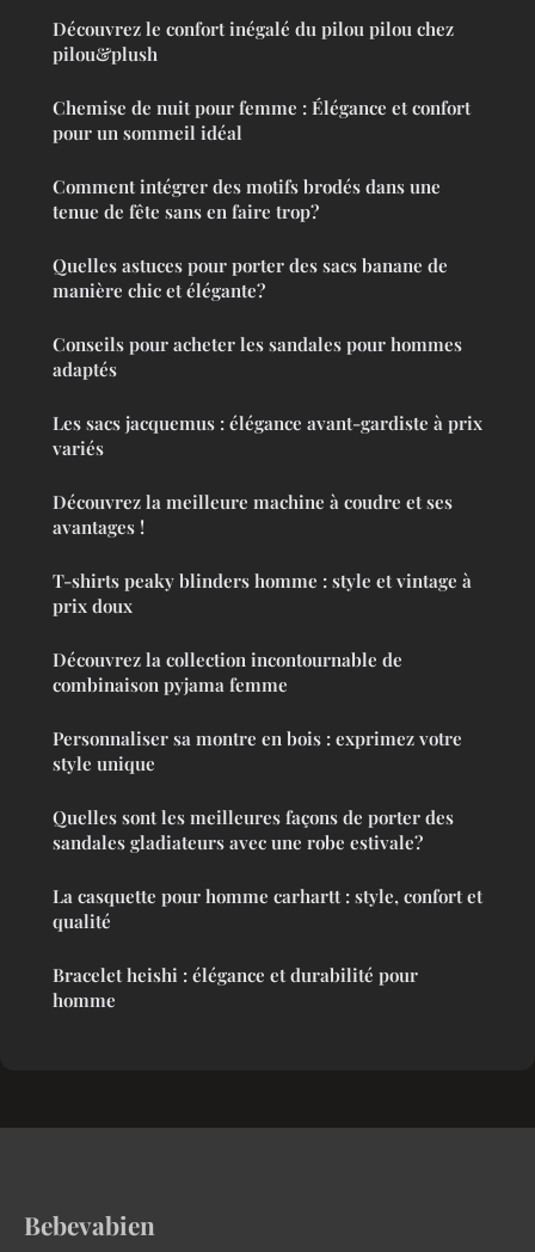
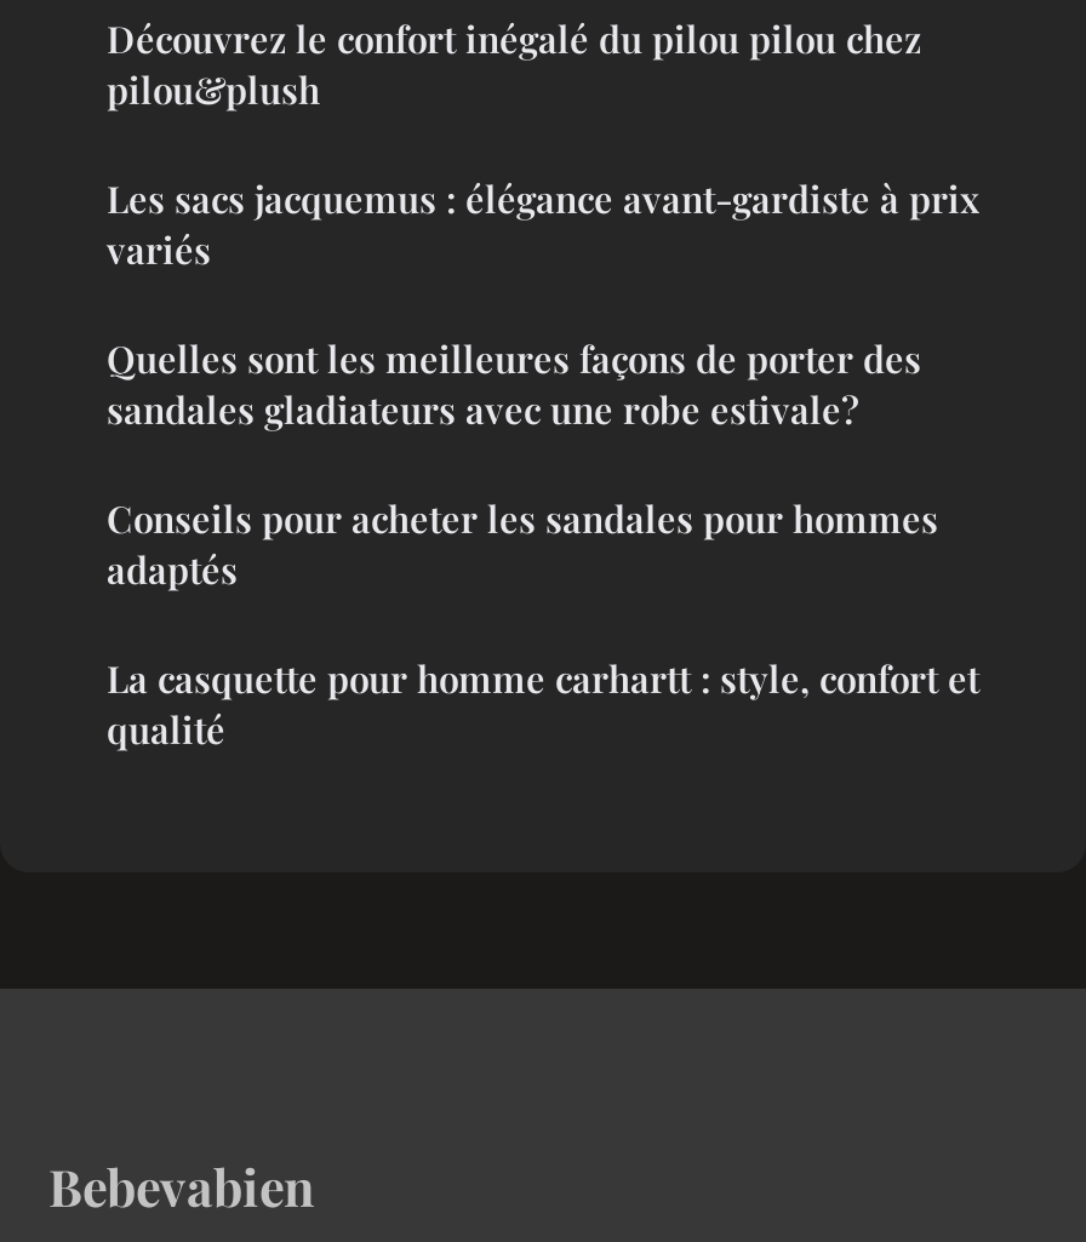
[53,95,471,302] Chemise de nuit pour femme : Élégance et confort | pour un sommeil idéal | Comment intégrer des motifs brodés dans une | tenue de fête sans en faire trop? | Quelles astuces pour porter des sacs banane de | manière chic et élégante? -> none
moved [53,411,482,460] -> [107,175,979,275]: Les sacs jacquemus : élégance avant-gardiste à prix | variés
[53,490,472,775] Découvrez la meilleure machine à coudre et ses | avantages ! | T-shirts peaky blinders homme : style et vintage à | prix doux | Découvrez la collection incontournable de | combinaison pyjama femme | Personnaliser sa montre en bois : exprimez votre | style unique -> none
moved [53,805,454,854] -> [107,335,921,435]: Quelles sont les meilleures façons de porter des | sandales gladiateurs avec une robe estivale?
[53,963,418,1012] Bracelet heishi : élégance et durabilité pour | homme -> none

